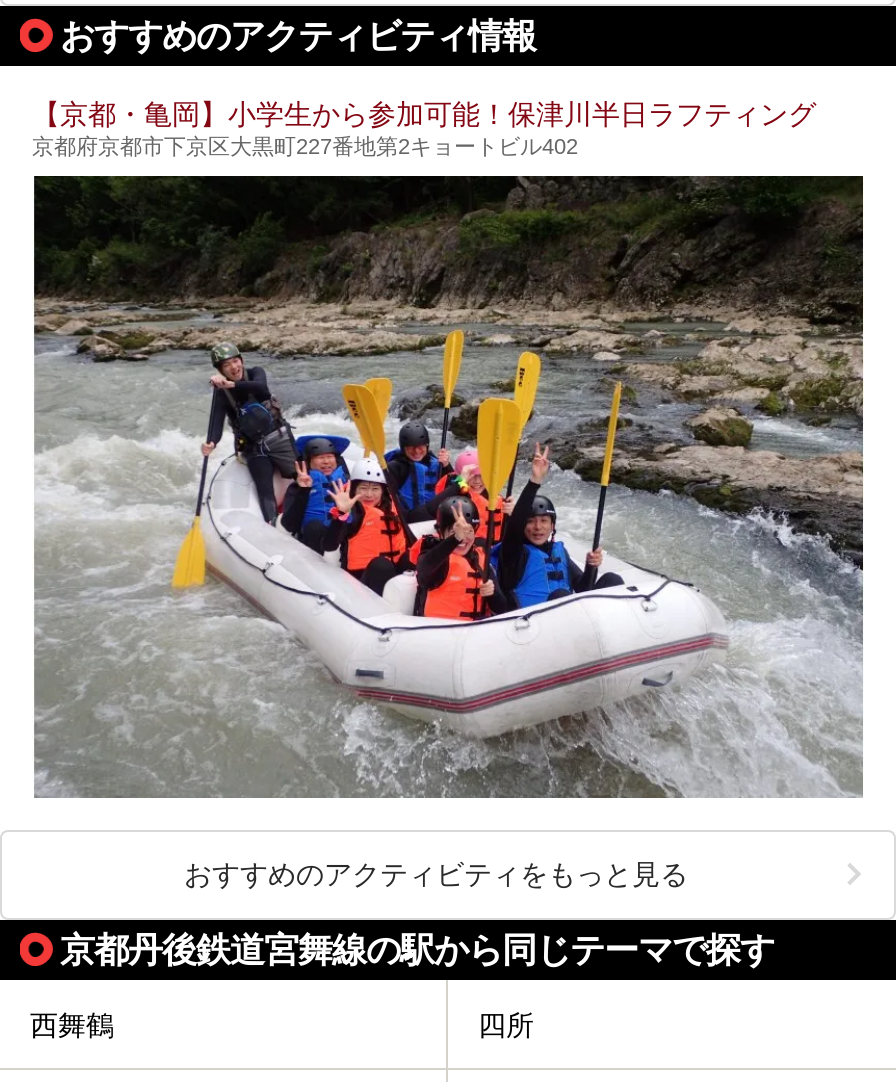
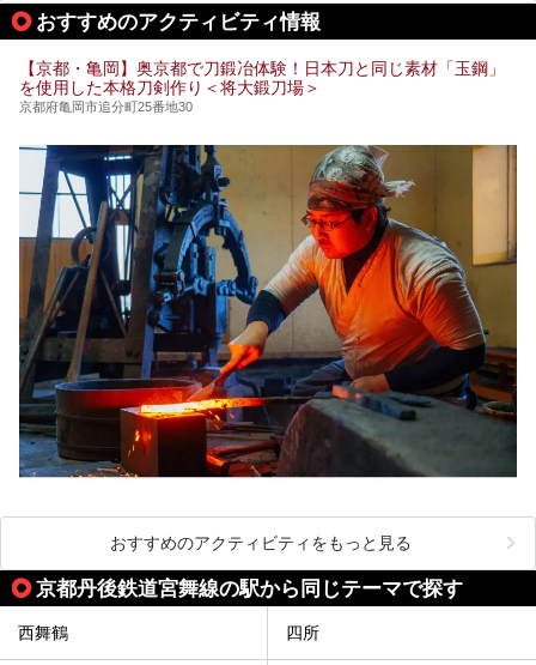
[32,97,816,157] 【京都・亀岡】小学生から参加可能！保津川半日ラフティング | 京都府京都市下京区大黒町227番地第2キョートビル402 -> [19,58,505,113] 【京都・亀岡】奥京都で刀鍛冶体験！日本刀と同じ素材「玉鋼」 | を使用した本格刀剣作り＜将大鍛刀場＞ | 京都府亀岡市追分町25番地30
[32,174,866,798] [image] -> [18,125,518,478] [image]

